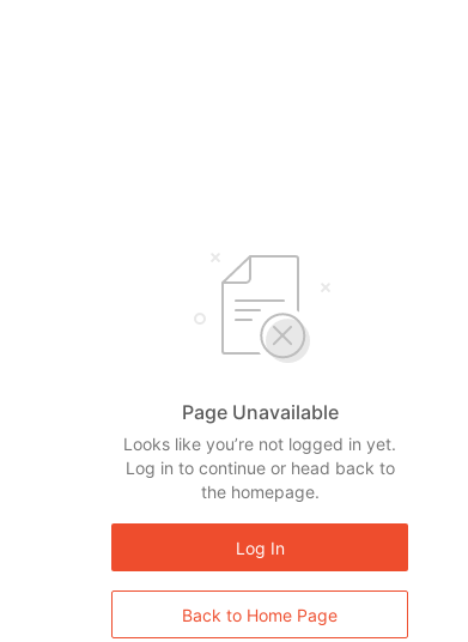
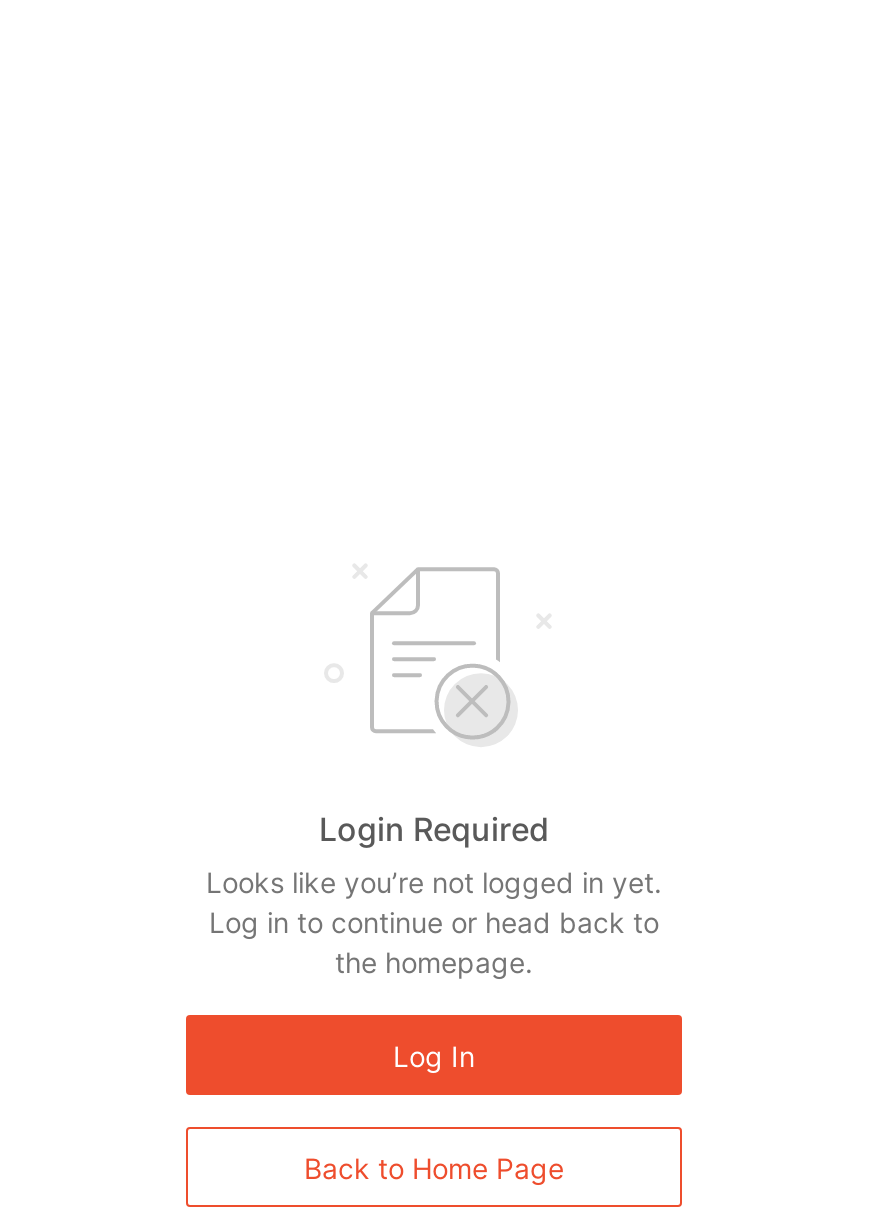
[181,400,338,424] Page Unavailable -> [319,809,549,849] Login Required

